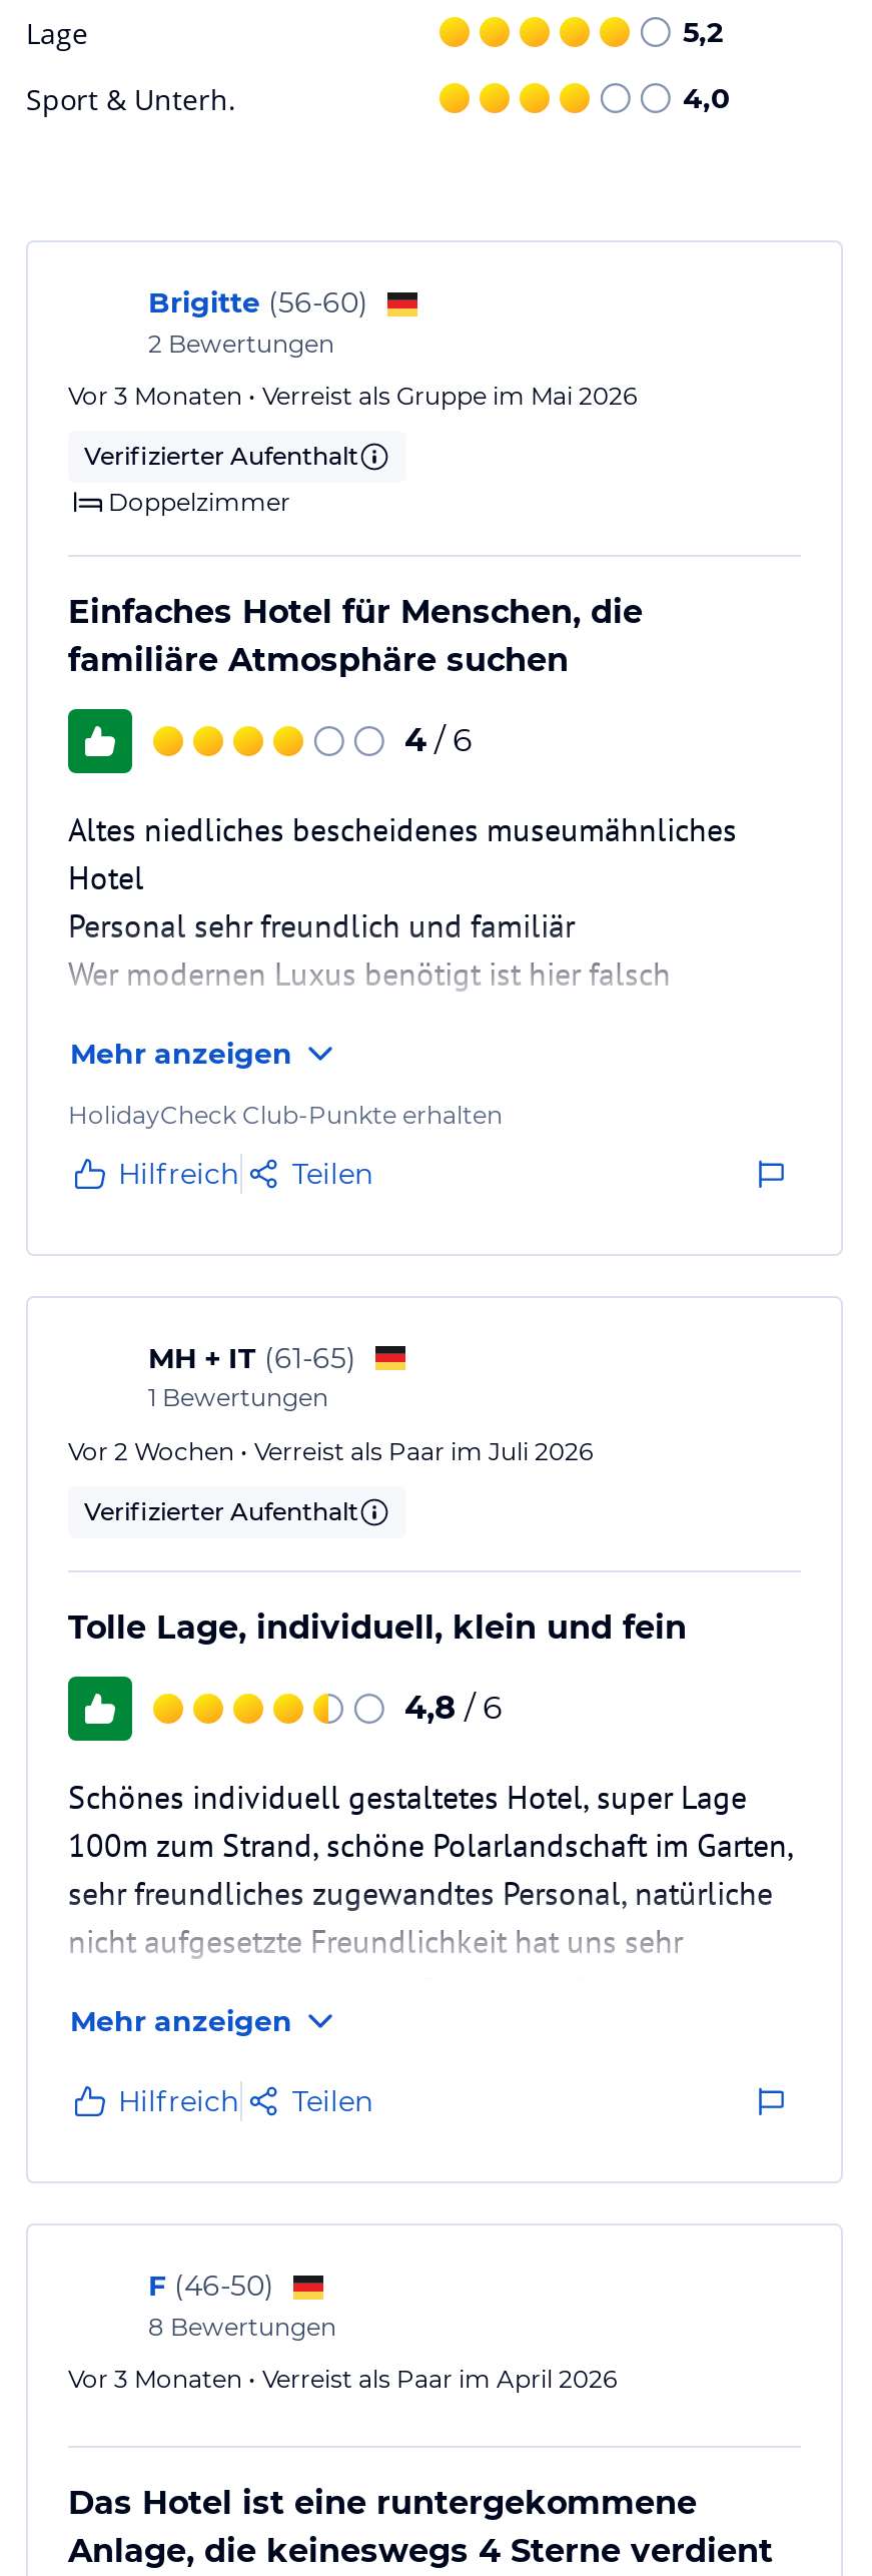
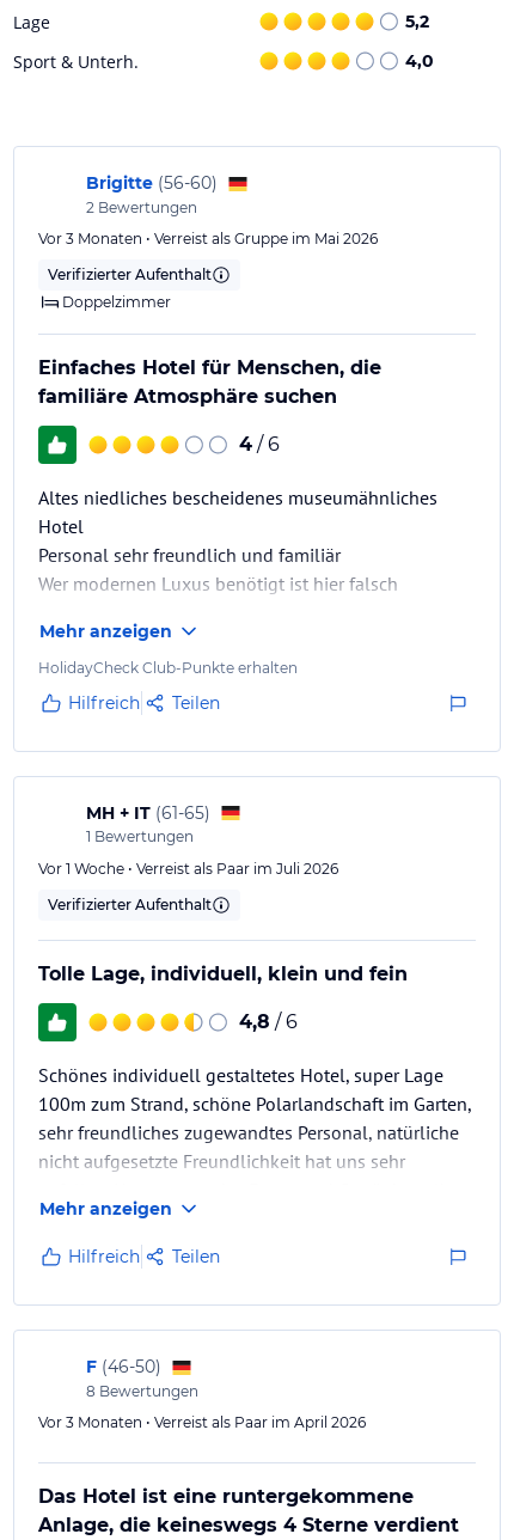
[68,1436,593,1466] Vor 2 Wochen • Verreist als Paar im Juli 2026 -> [38,859,338,877] Vor 1 Woche • Verreist als Paar im Juli 2026

